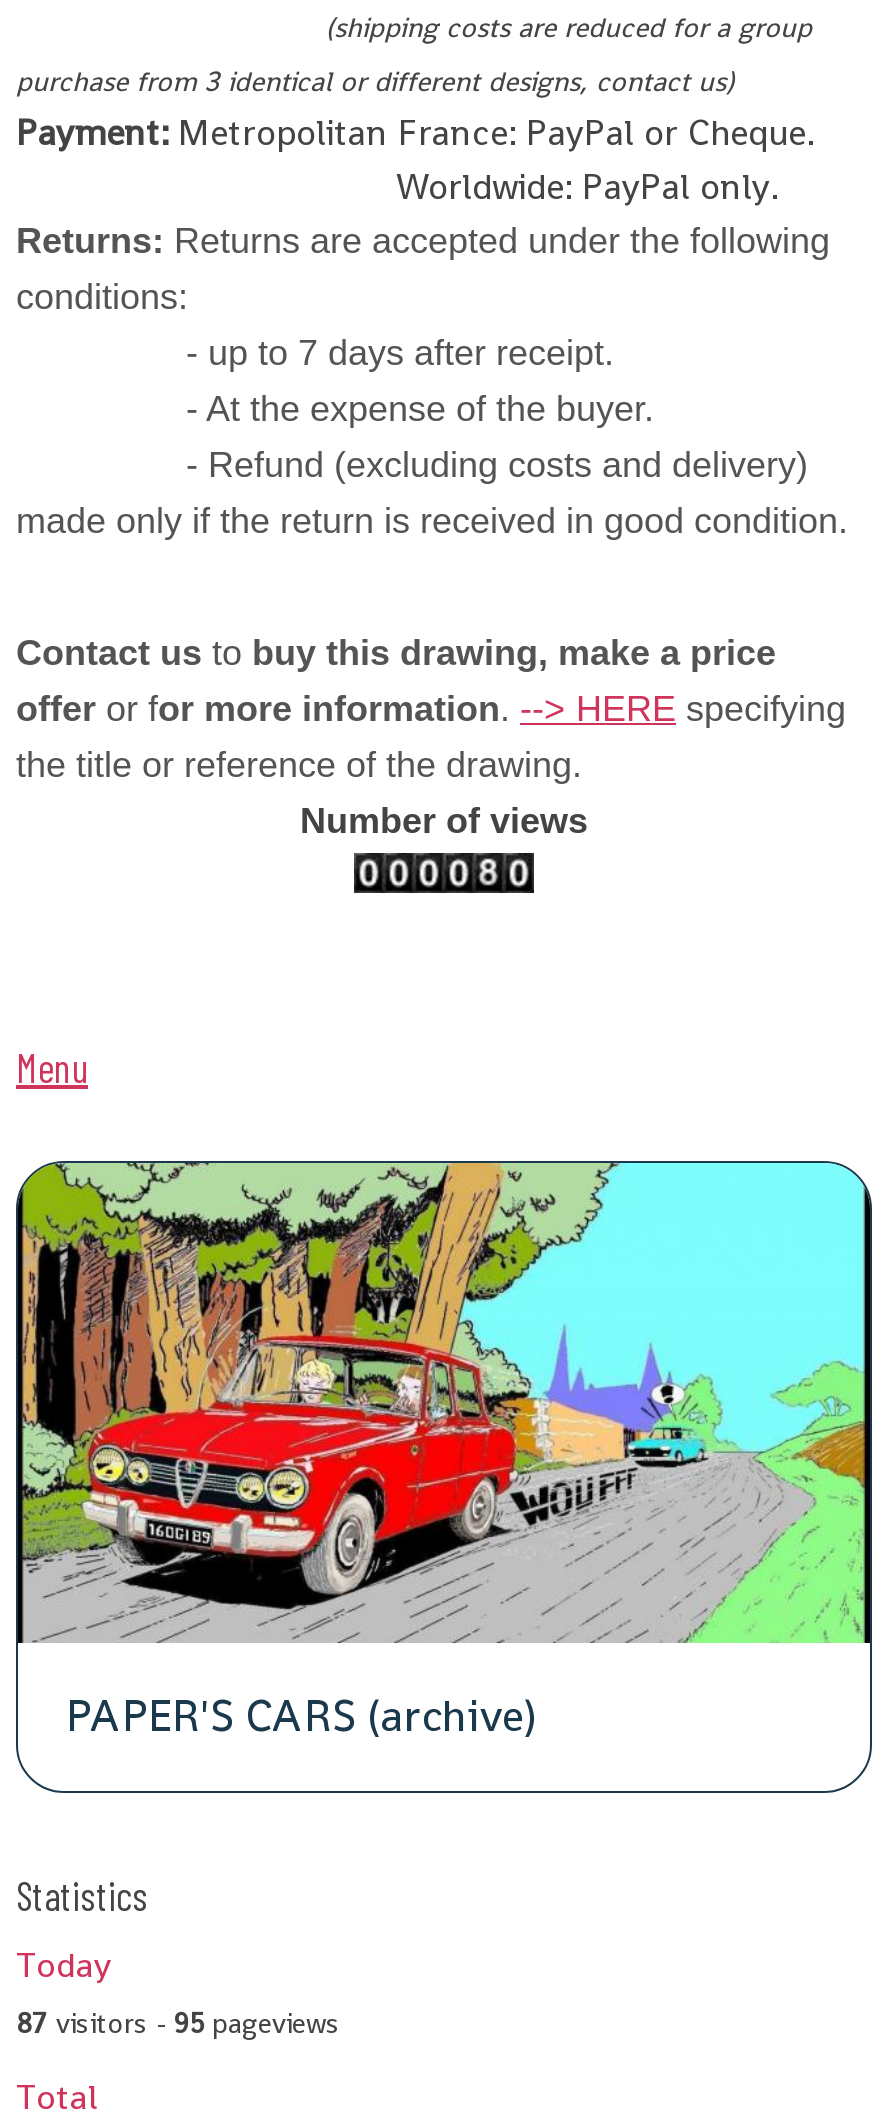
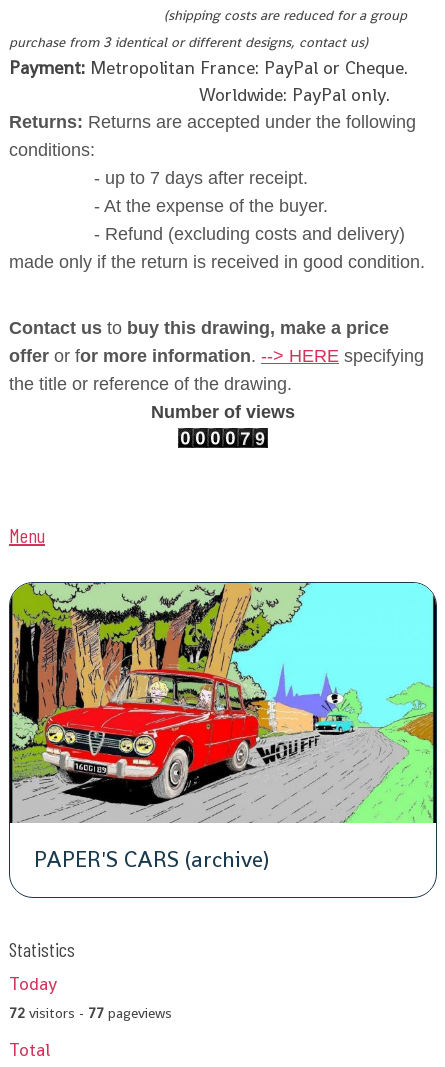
[16,2004,340,2040] 87 visitors - 95 pageviews -> [9,1003,172,1021] 72 visitors - 77 pageviews

